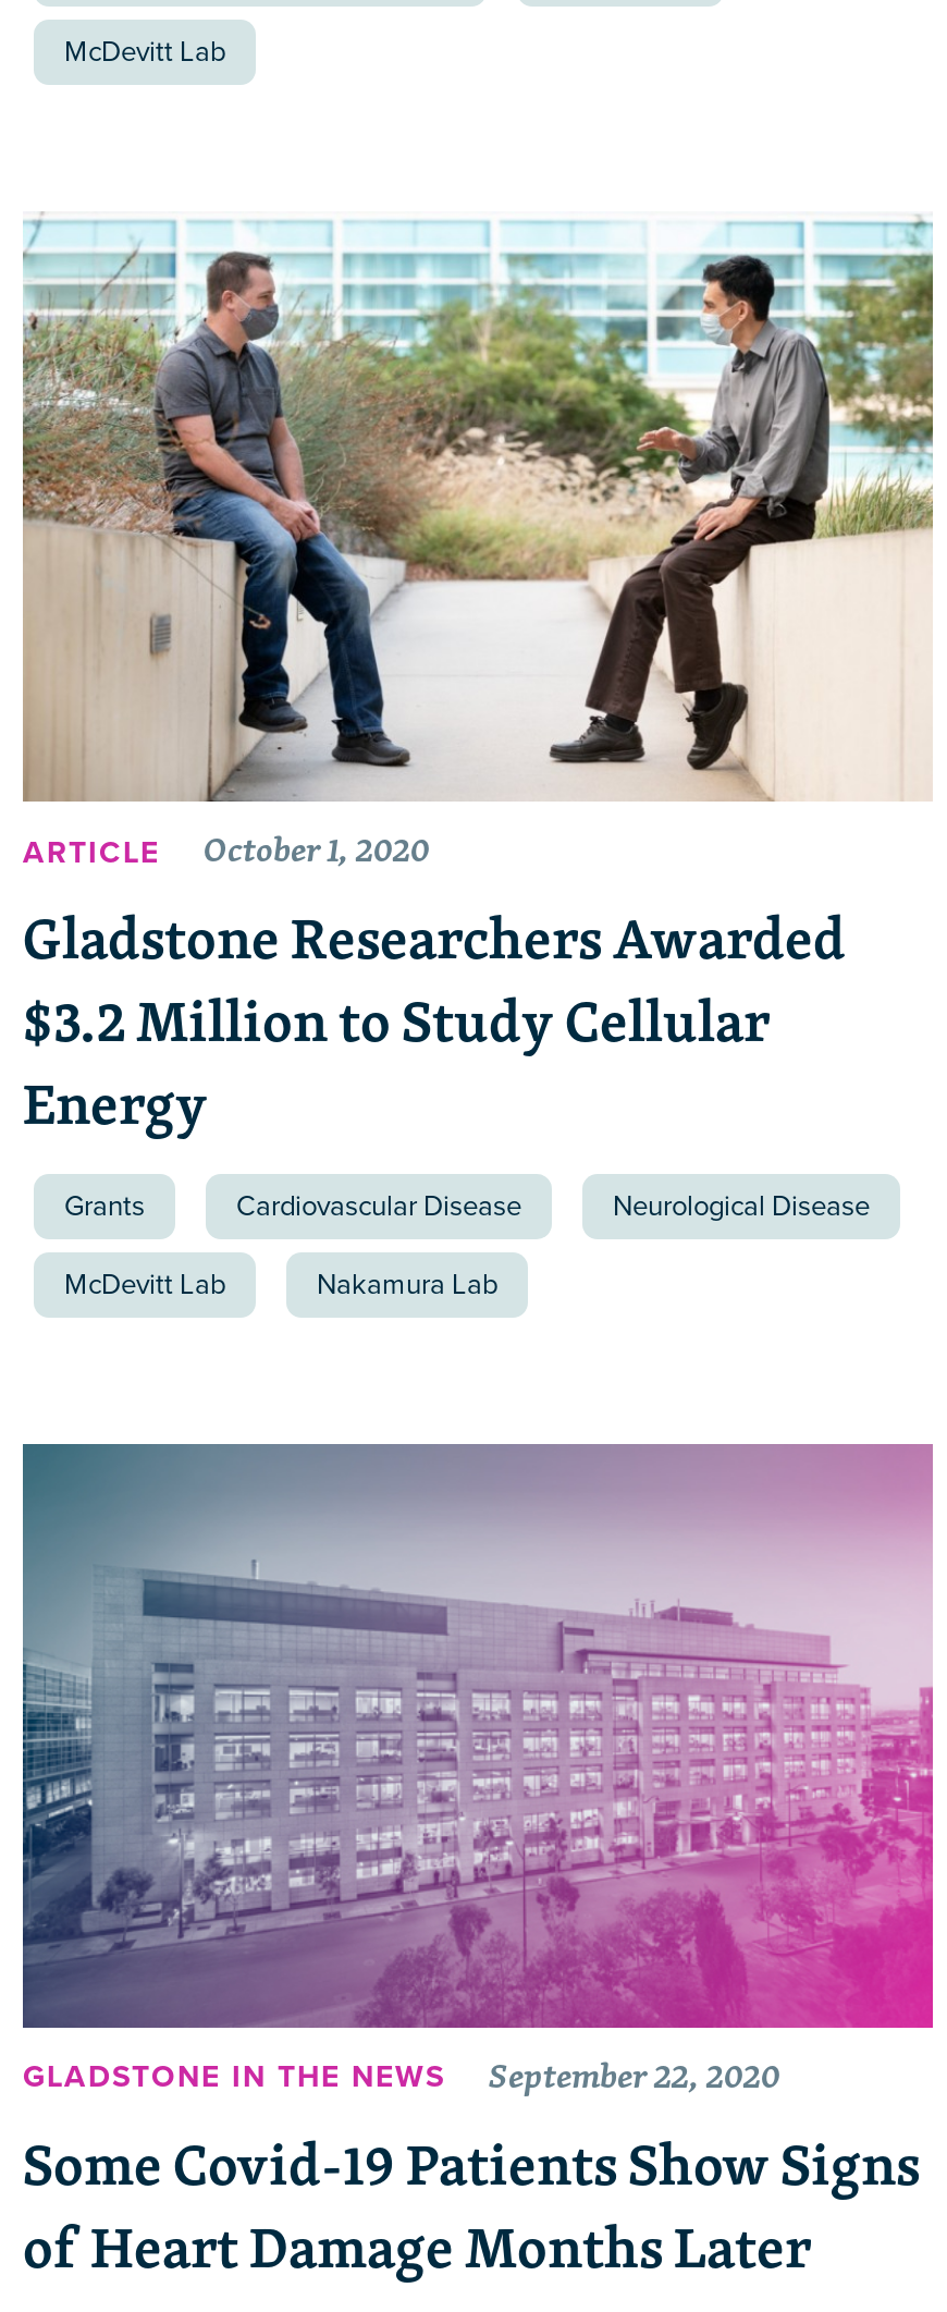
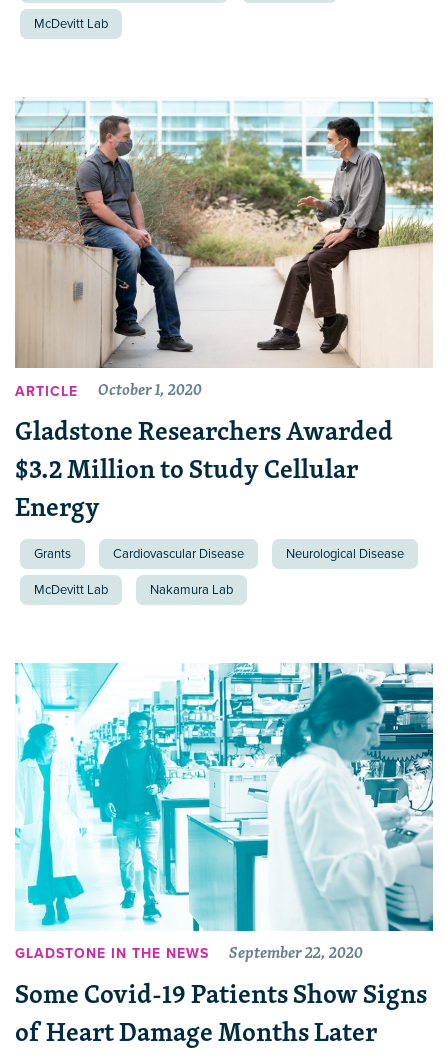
[21,1442,935,2030] [image] -> [14,662,434,932] [image]

